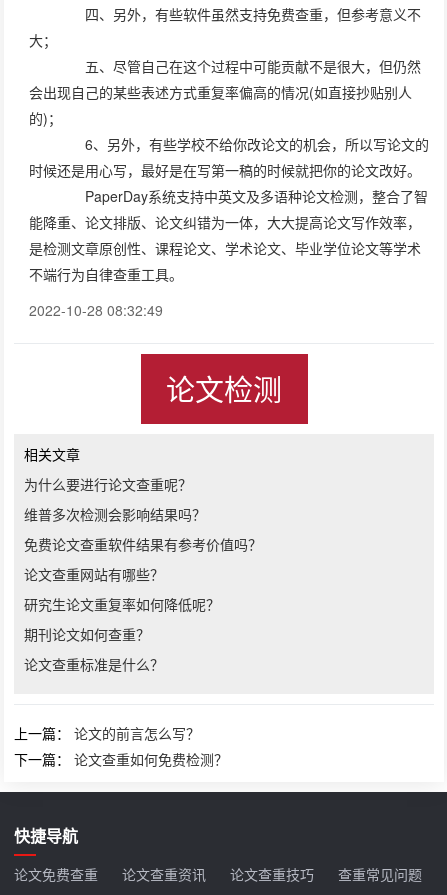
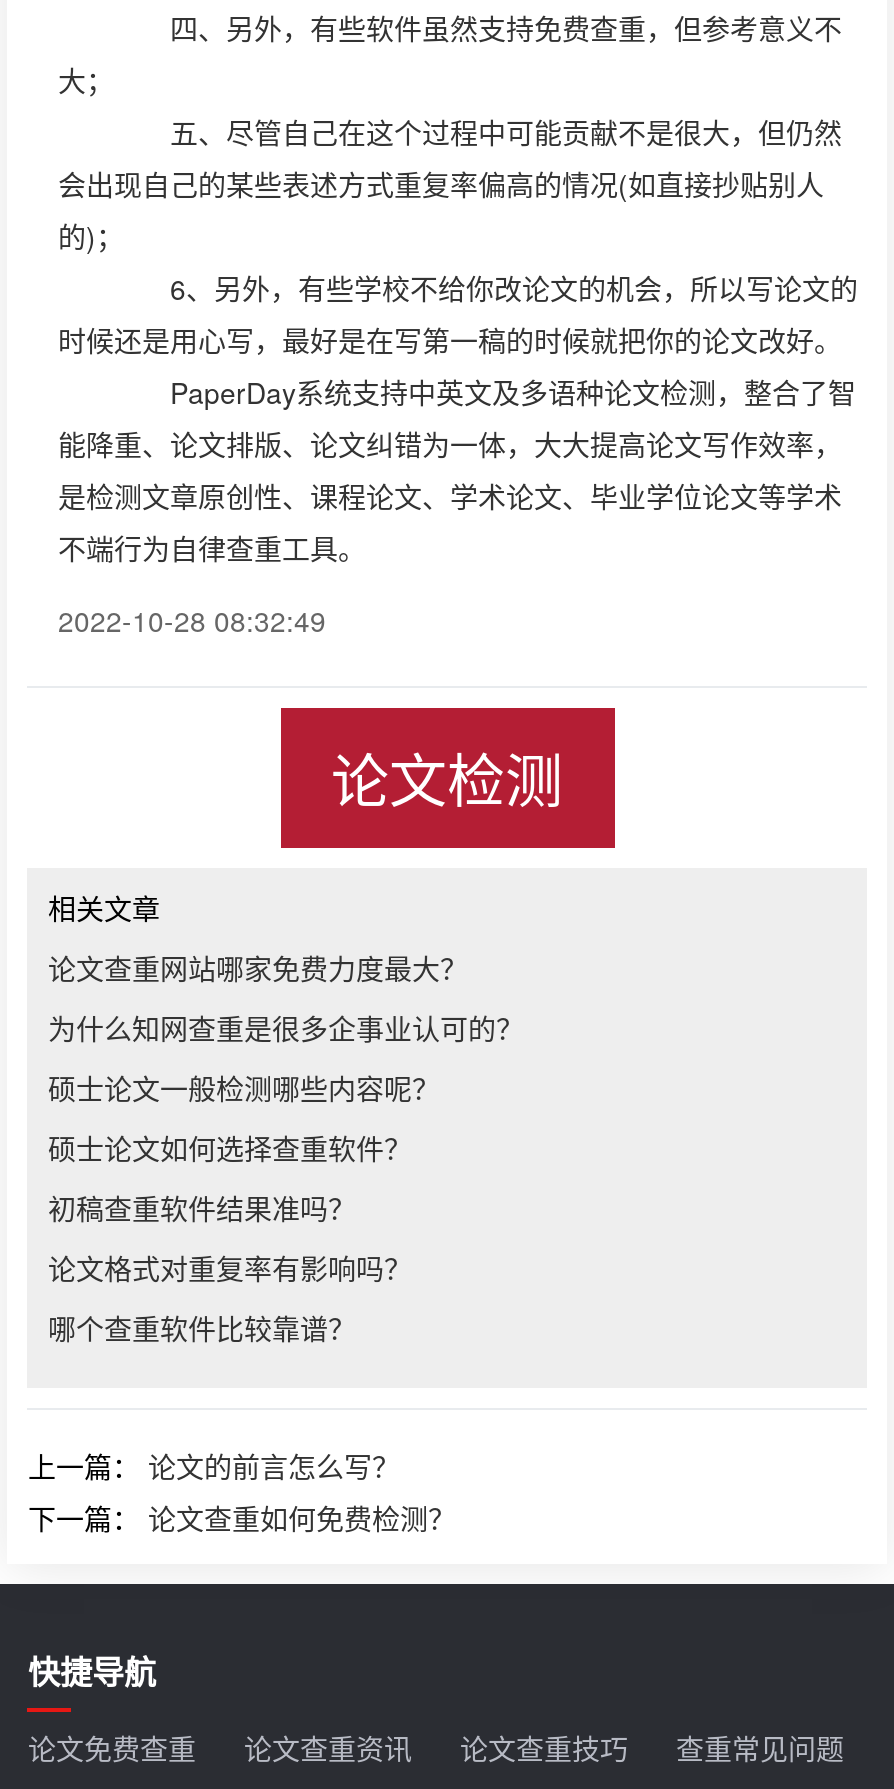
[24,474,192,494] 为什么要进行论文查重呢？ -> [48,948,468,988] 论文查重网站哪家免费力度最大？
[24,504,206,524] 维普多次检测会影响结果吗？ -> [48,1008,524,1048] 为什么知网查重是很多企事业认可的？
[24,534,262,554] 免费论文查重软件结果有参考价值吗？ -> [48,1068,440,1108] 硕士论文一般检测哪些内容呢？
[24,564,164,584] 论文查重网站有哪些？ -> [48,1128,412,1168] 硕士论文如何选择查重软件？
[24,594,220,614] 研究生论文重复率如何降低呢？ -> [48,1188,356,1228] 初稿查重软件结果准吗？
[24,624,150,644] 期刊论文如何查重？ -> [48,1248,412,1288] 论文格式对重复率有影响吗？
[24,654,164,674] 论文查重标准是什么？ -> [48,1308,356,1348] 哪个查重软件比较靠谱？

